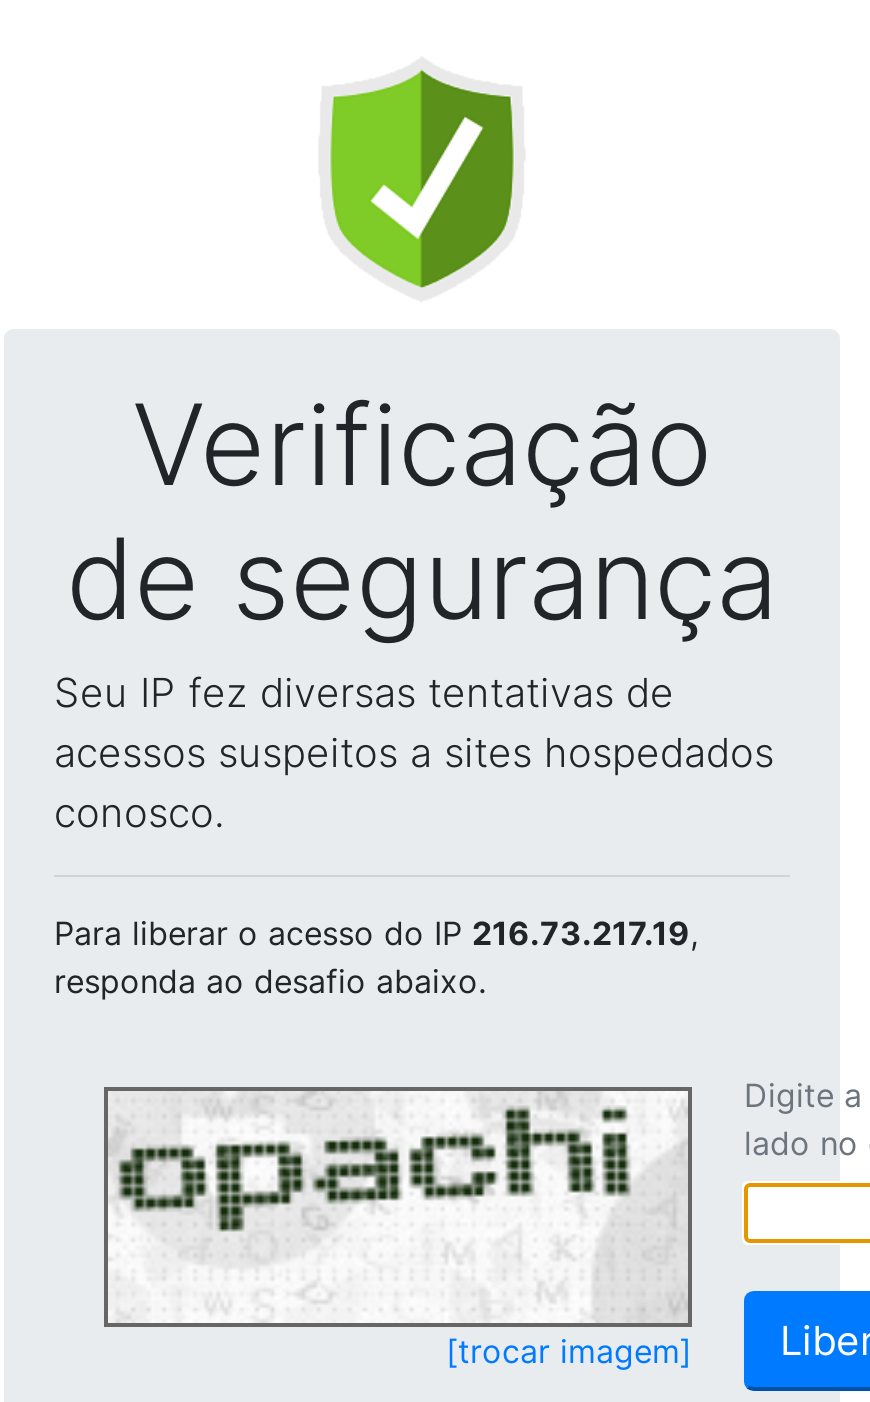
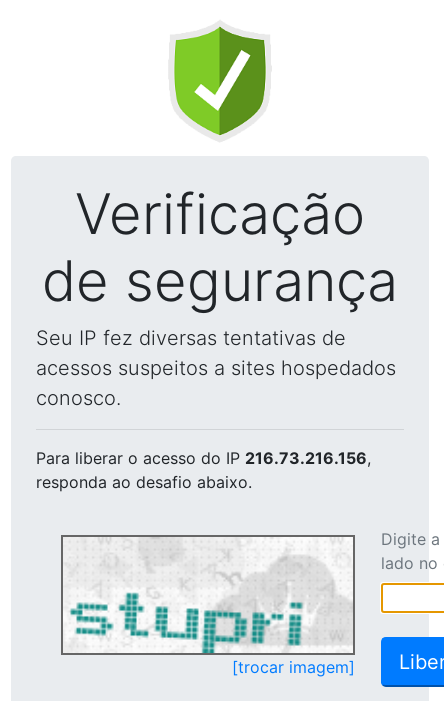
[54,913,698,953] Para liberar o acesso do IP 216.73.217.19, -> [36,448,371,468] Para liberar o acesso do IP 216.73.216.156,
[116,1095,648,1323] [image] -> [69,538,351,654] [image]

